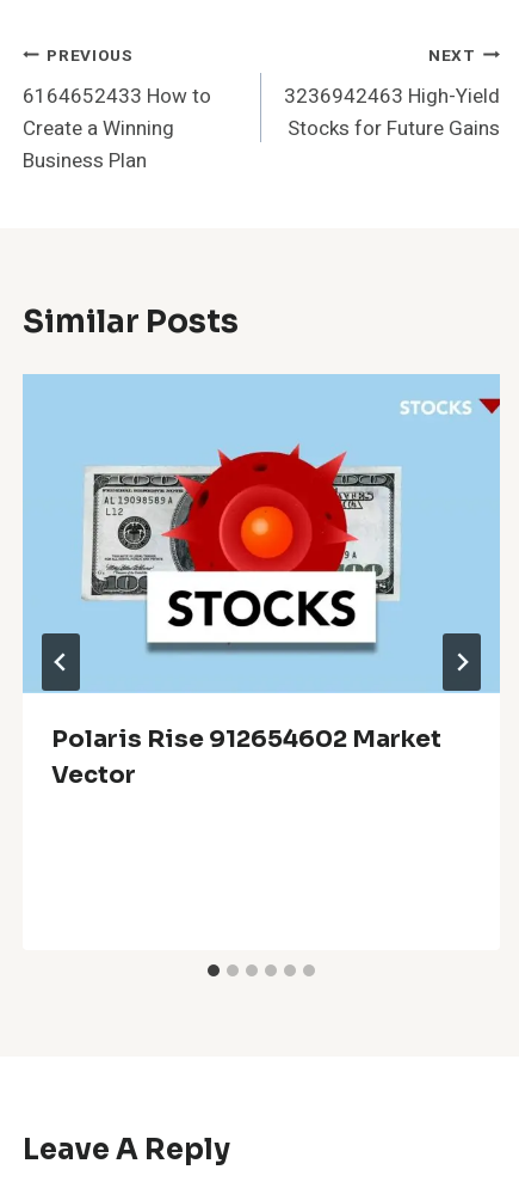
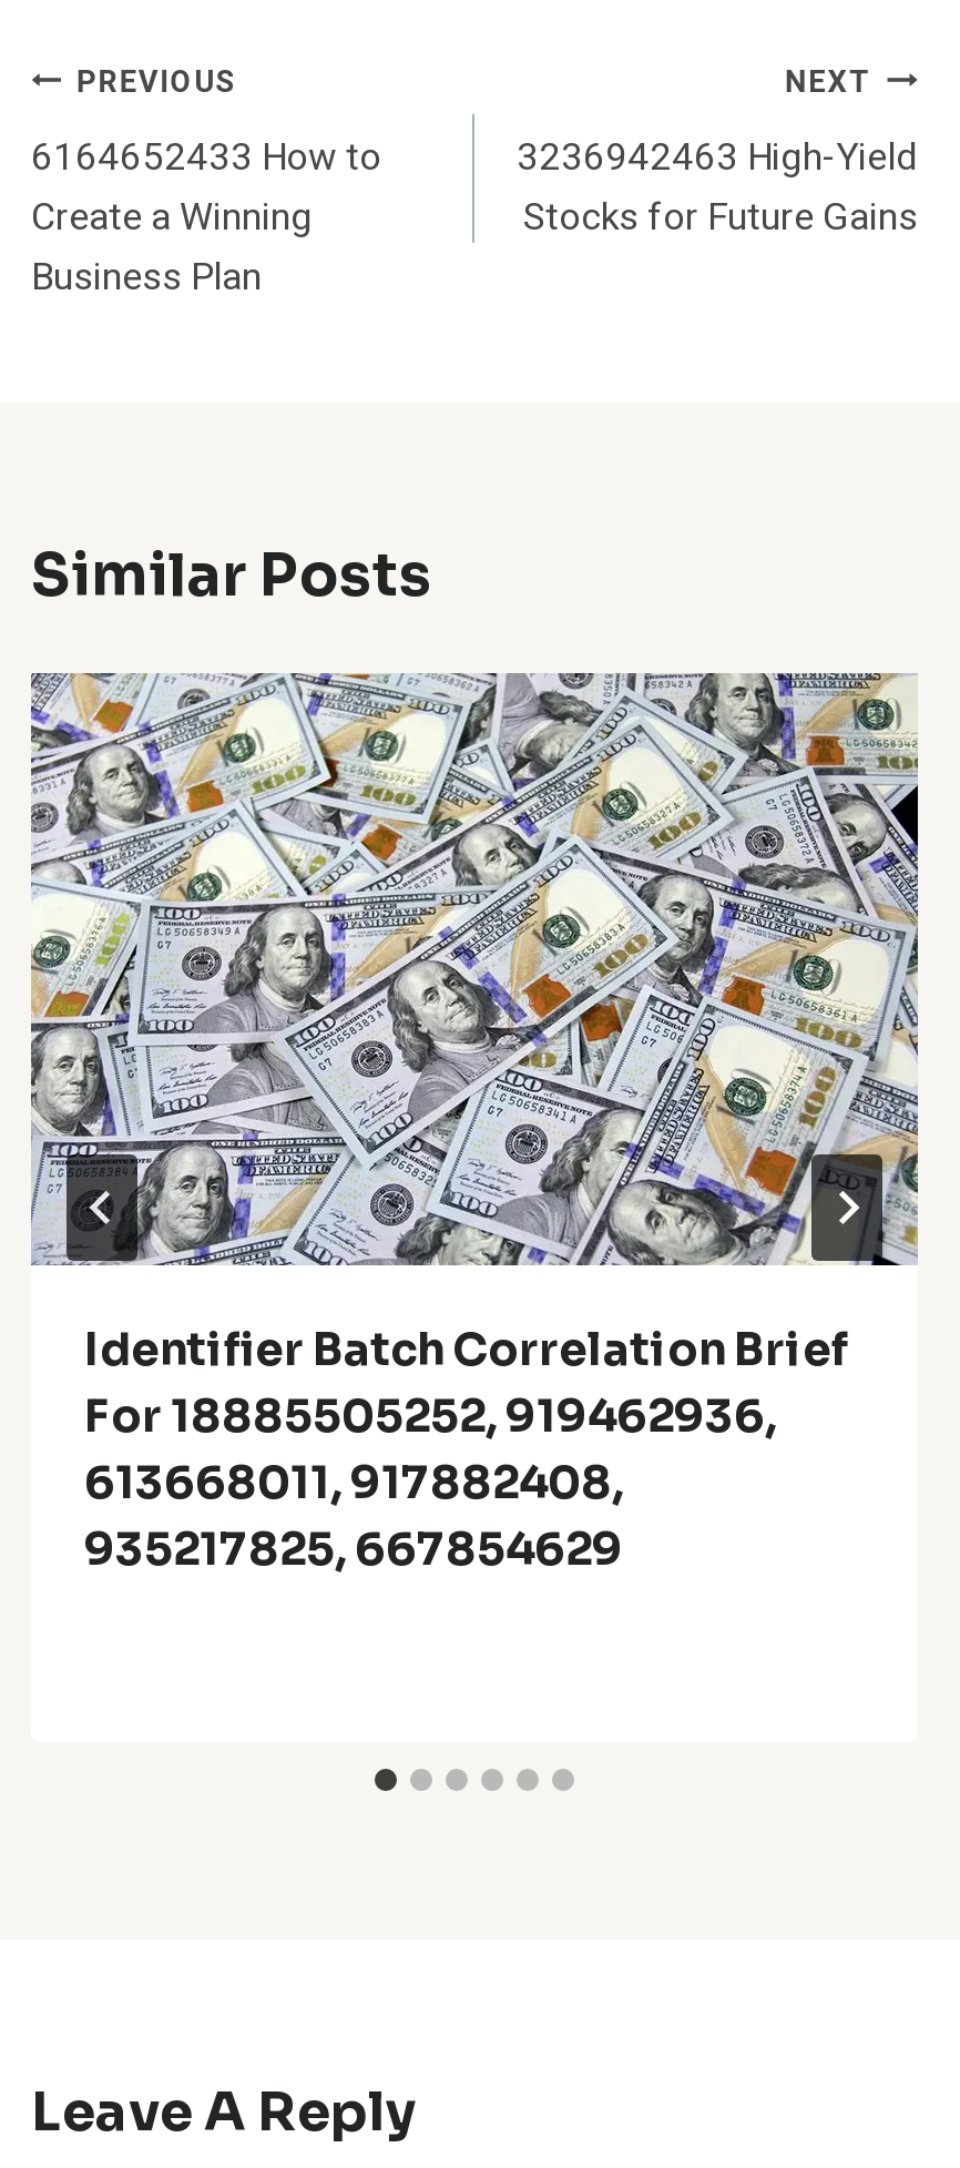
[23,374,501,790] [image] | Polaris Rise 912654602 Market | Vector -> [29,671,920,1578] [image] | Identifier Batch Correlation Brief | For 18885505252, 919462936, | 613668011, 917882408, | 935217825, 667854629

